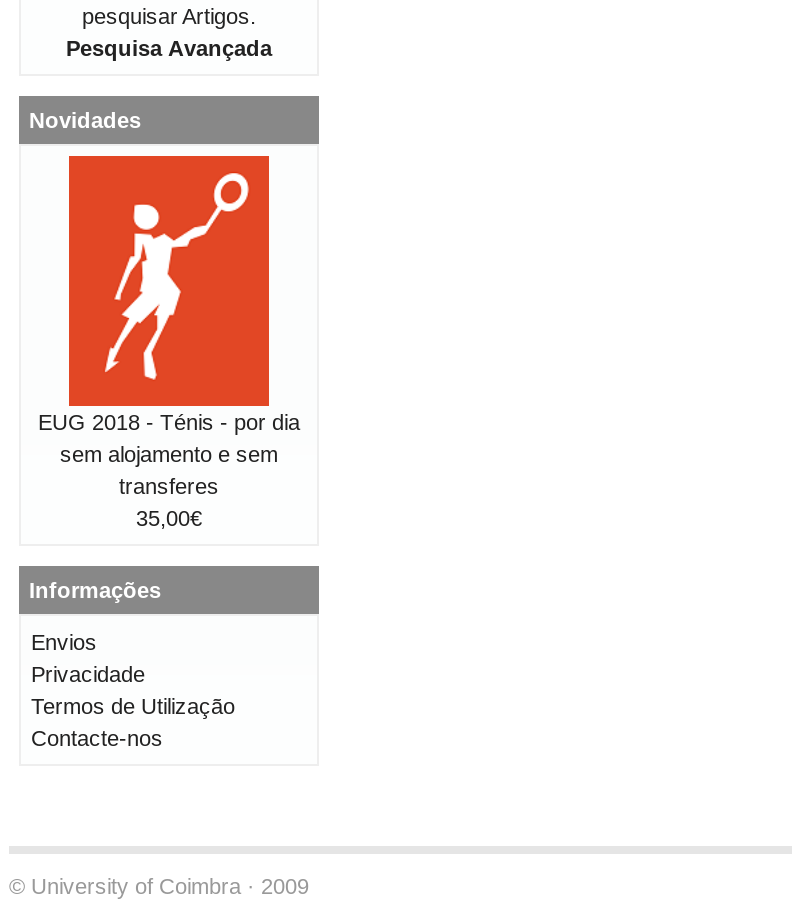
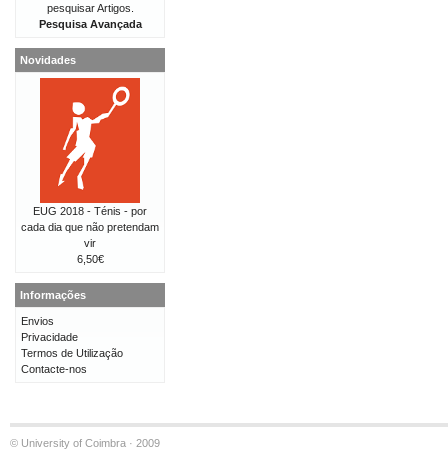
[38,410,300,530] EUG 2018 - Ténis - por dia | sem alojamento e sem | transferes | 35,00€ -> [21,205,159,265] EUG 2018 - Ténis - por | cada dia que não pretendam | vir | 6,50€

